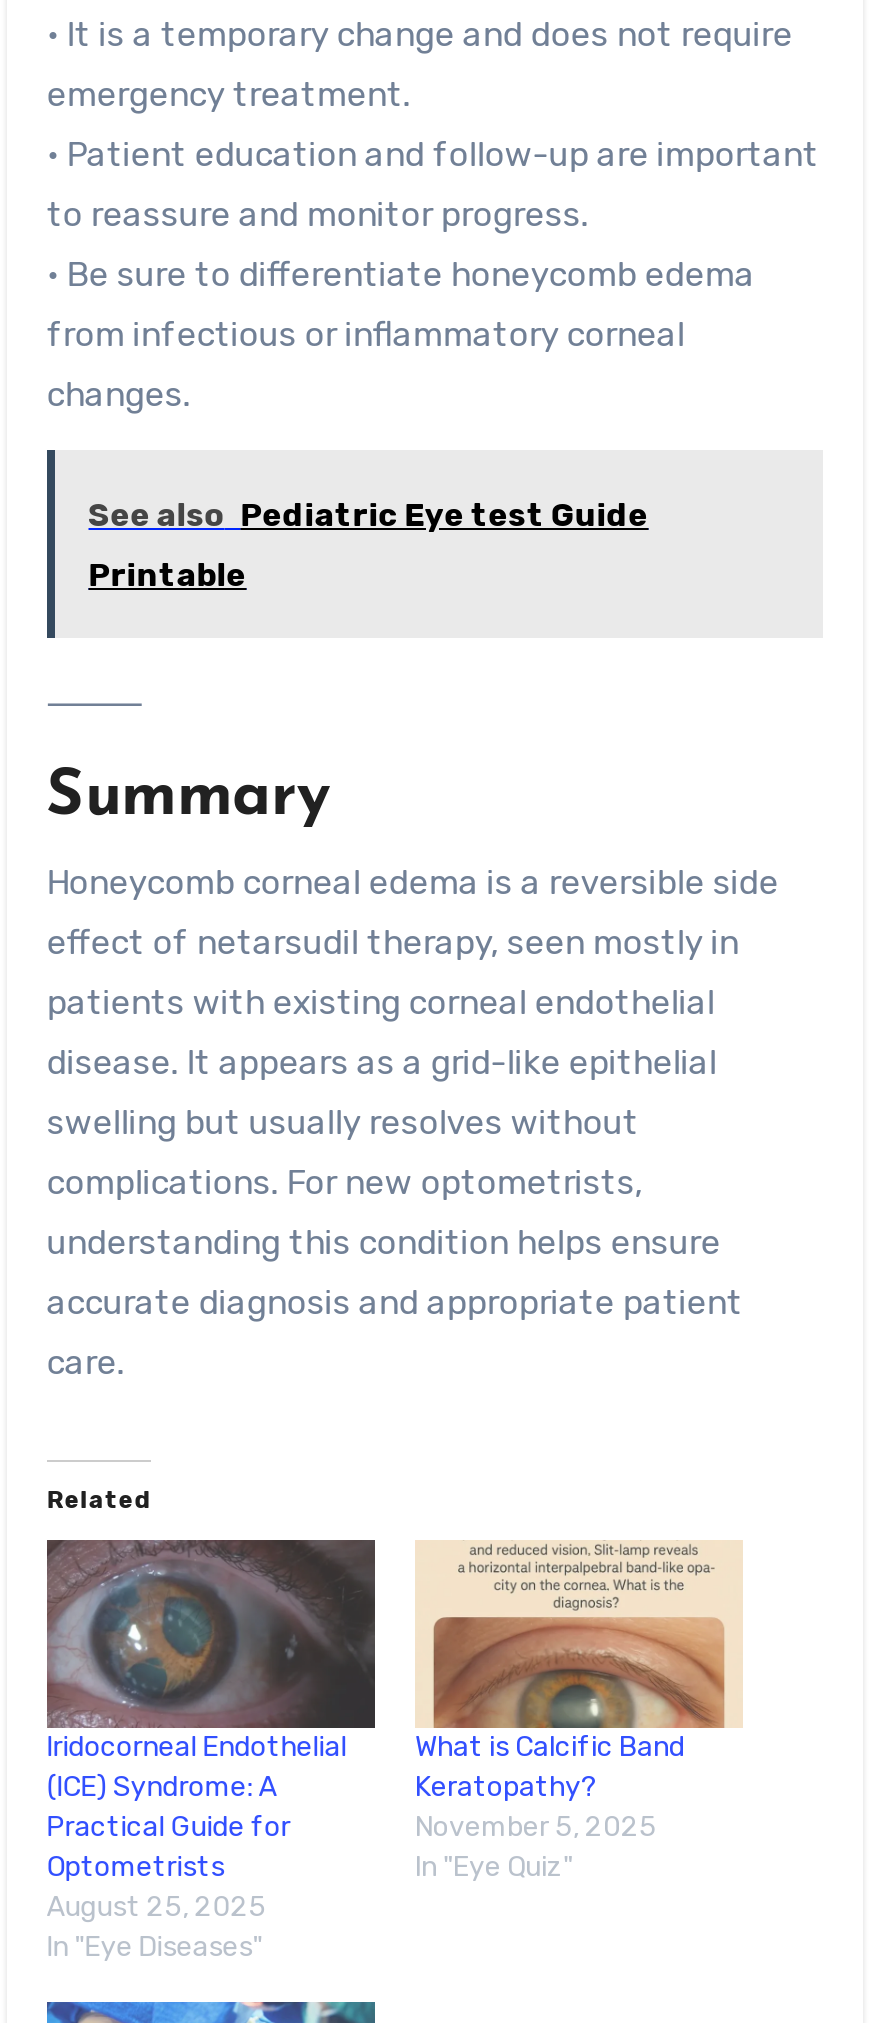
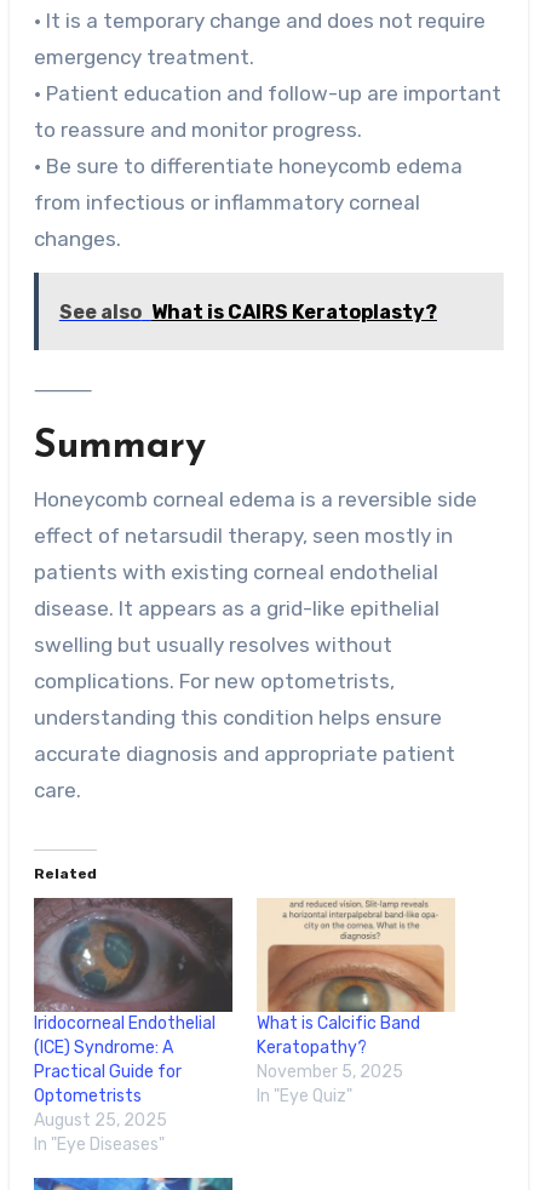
[89,495,649,593] See also Pediatric Eye test Guide | Printable -> [59,301,437,324] See also What is CAIRS Keratoplasty?

